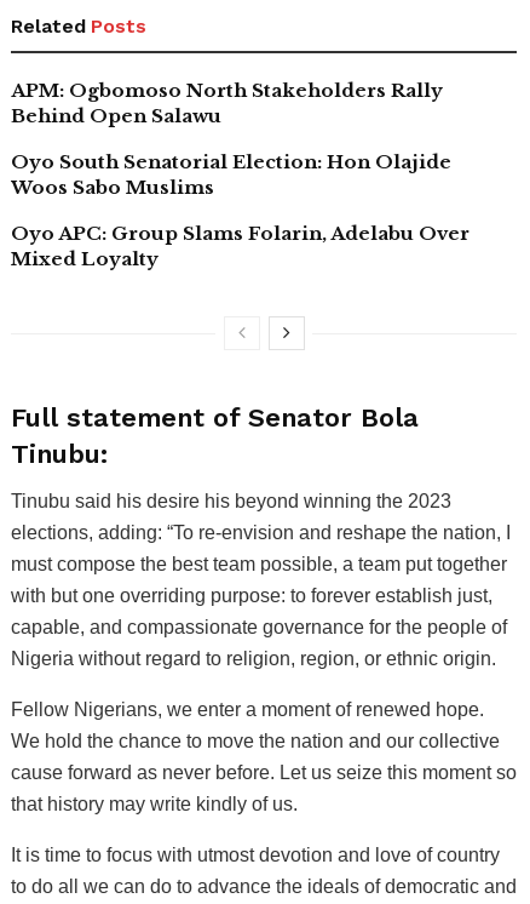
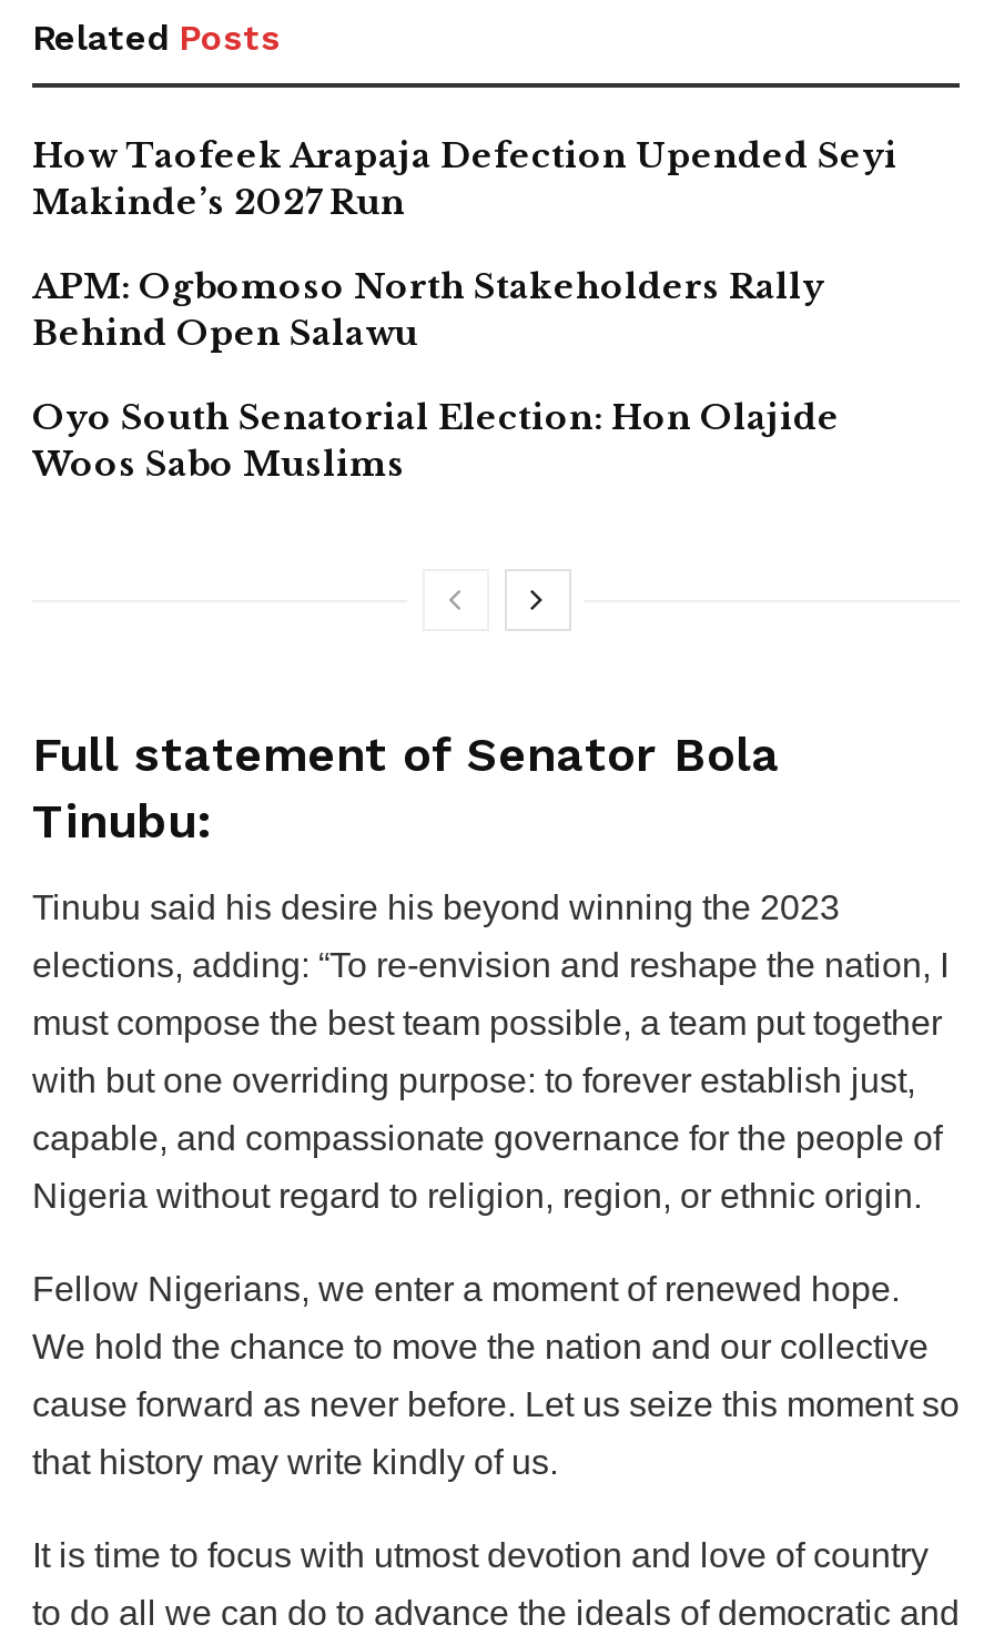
none -> [32,133,897,222] How Taofeek Arapaja Defection Upended Seyi | Makinde’s 2027 Run
moved [11,78,451,198] -> [32,264,840,484]: APM: Ogbomoso North Stakeholders Rally | Behind Open Salawu | Oyo South Senatorial Election: Hon Olajide | Woos Sabo Muslims
[11,221,469,270] Oyo APC: Group Slams Folarin, Adelabu Over | Mixed Loyalty -> none

